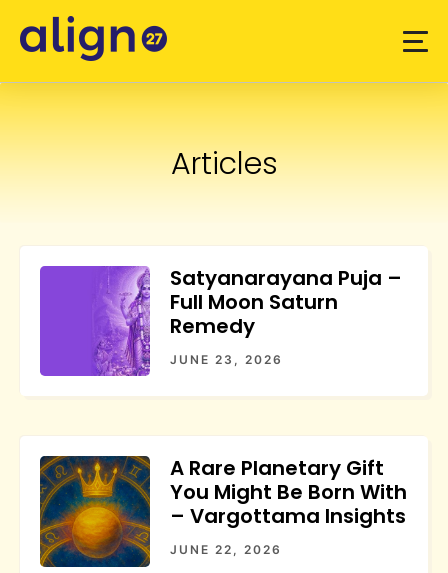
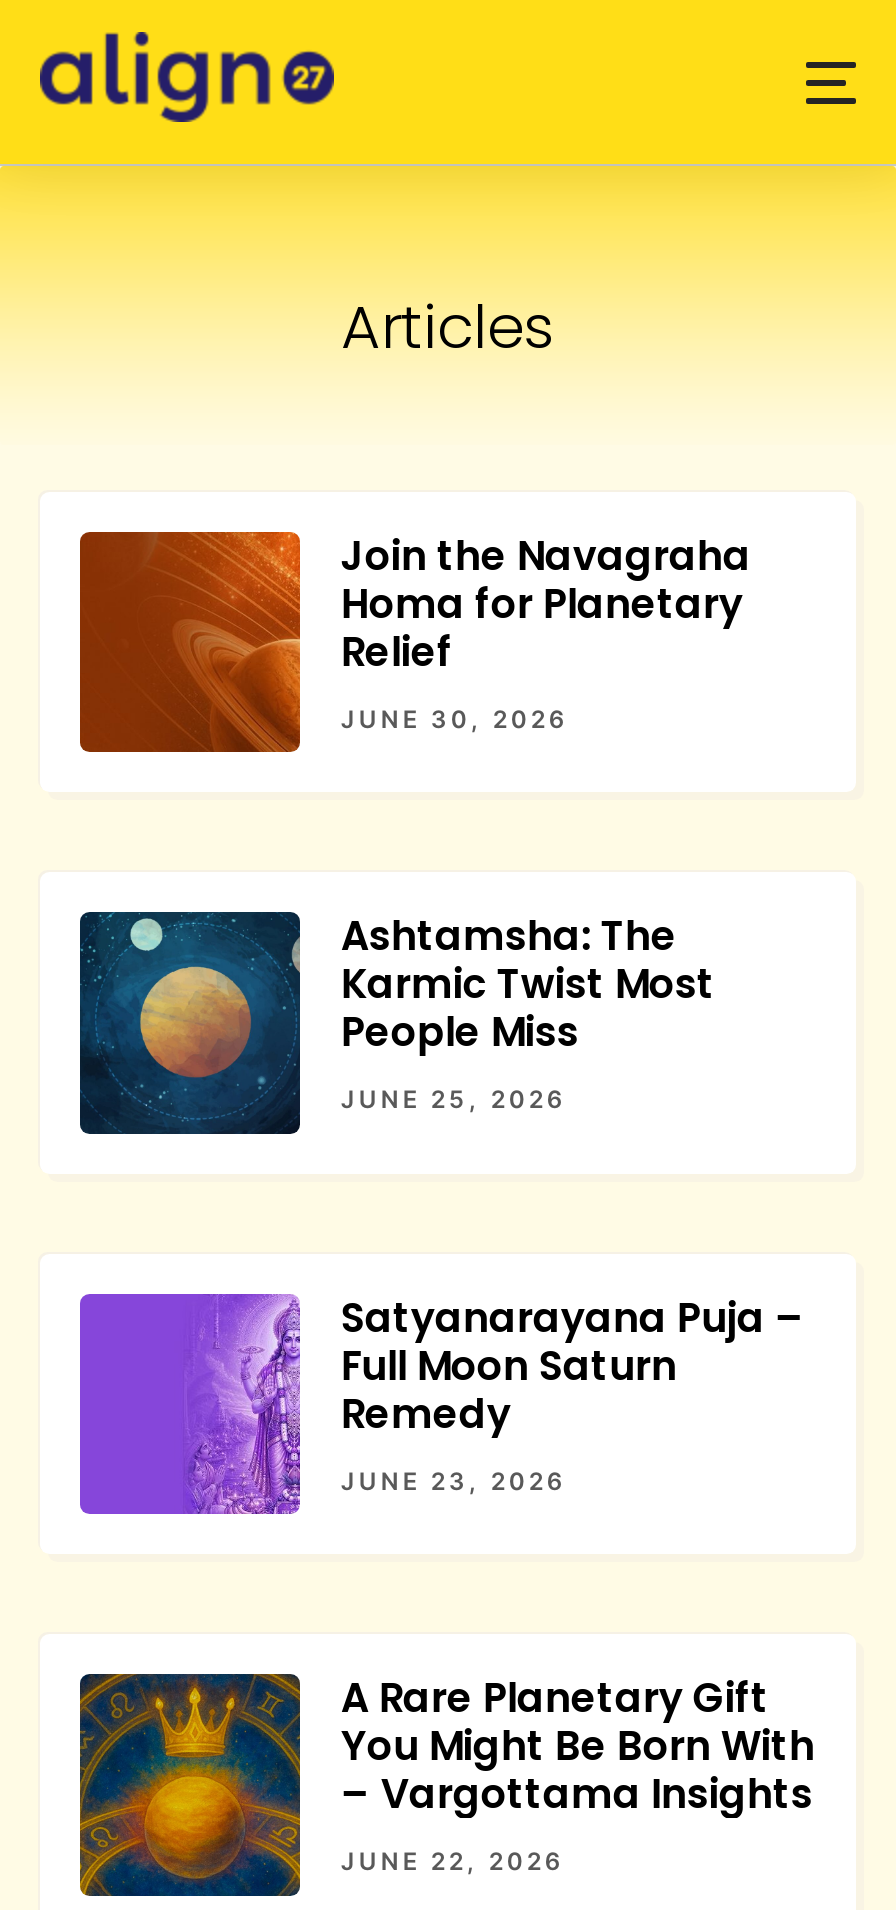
none -> [78,528,751,754] [image] | Join the Navagraha | Homa for Planetary | Relief | JUNE 30, 2026
none -> [78,909,715,1134] [image] | Ashtamsha: The | Karmic Twist Most | People Miss | JUNE 25, 2026

